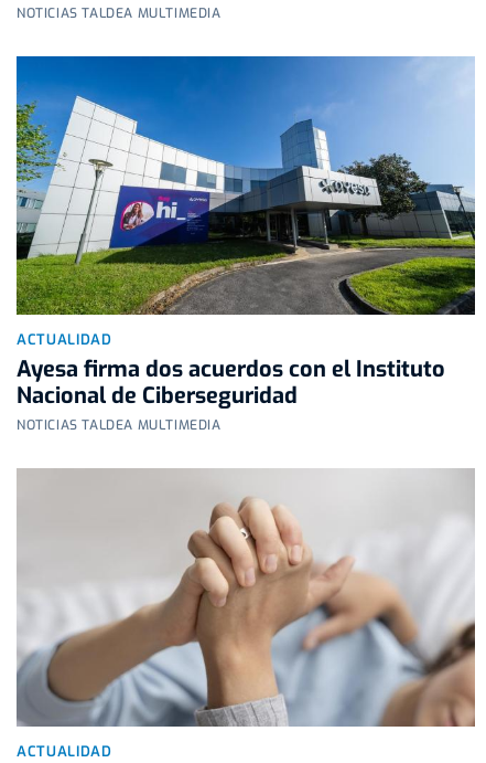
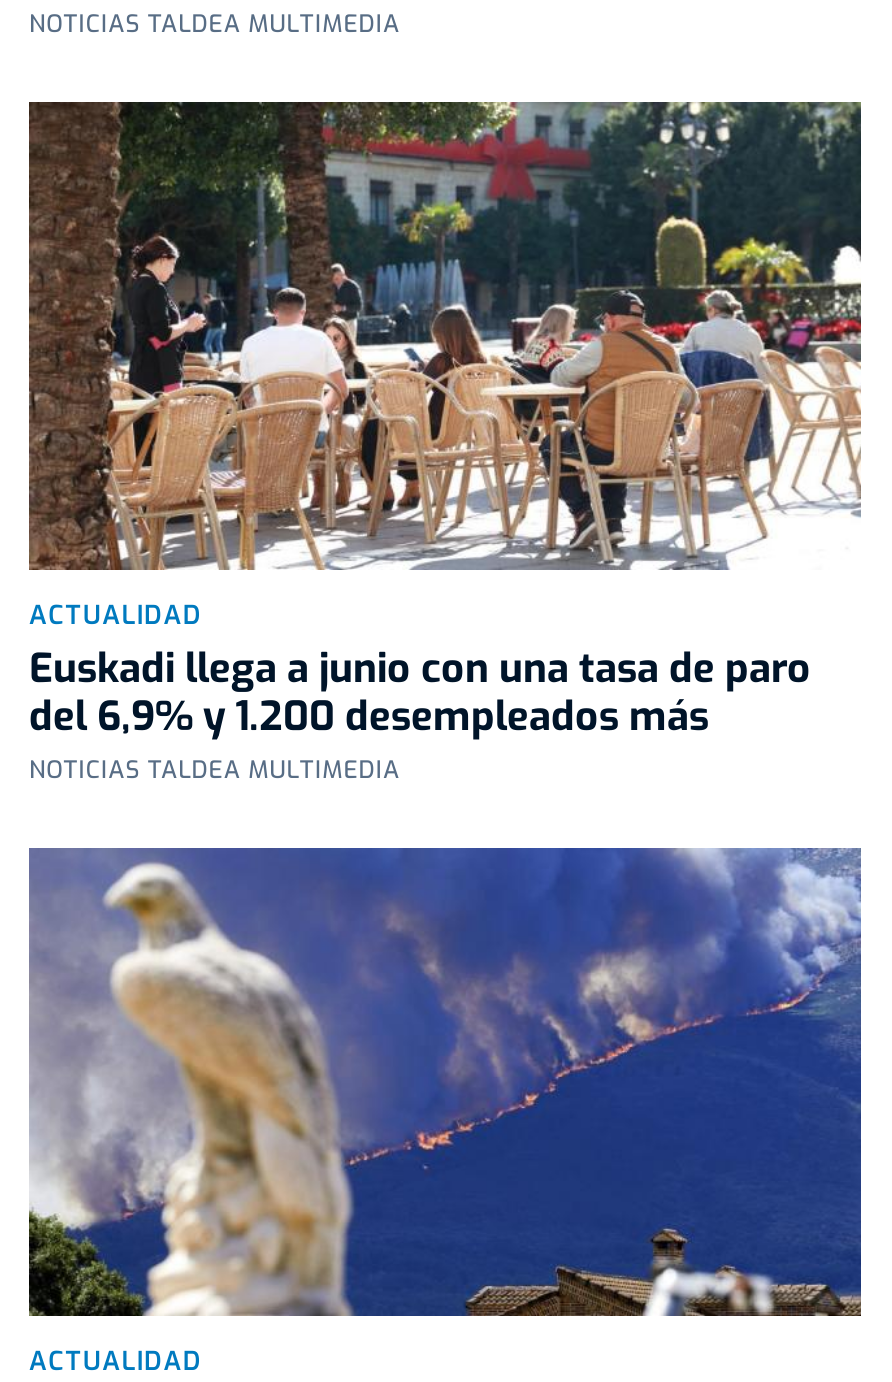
[15,55,476,410] [image] | Ayesa firma dos acuerdos con el Instituto | Nacional de Ciberseguridad -> [27,100,863,743] [image] | Euskadi llega a junio con una tasa de paro | del 6,9% y 1.200 desempleados más
[15,468,476,728] [image] -> [27,846,863,1318] [image]

